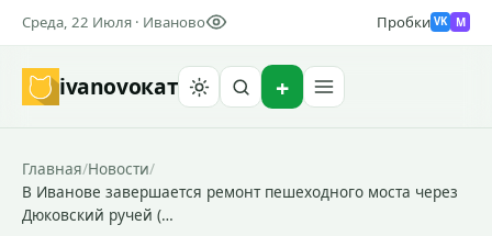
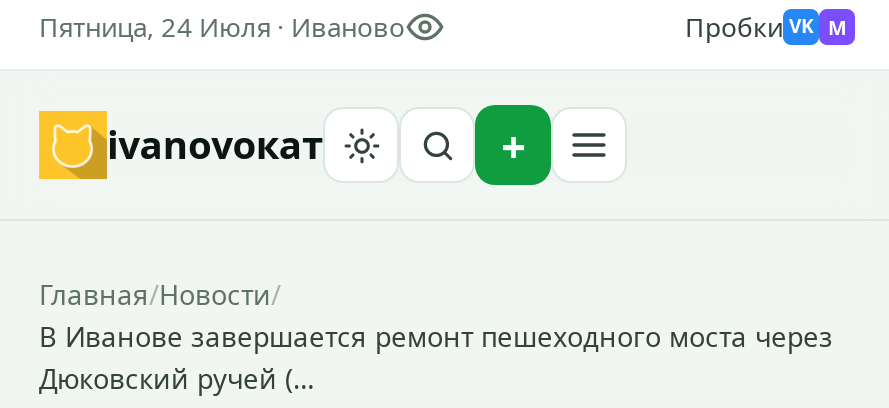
[22,12,205,32] Среда, 22 Июля · Иваново -> [39,9,405,45] Пятница, 24 Июля · Иваново

